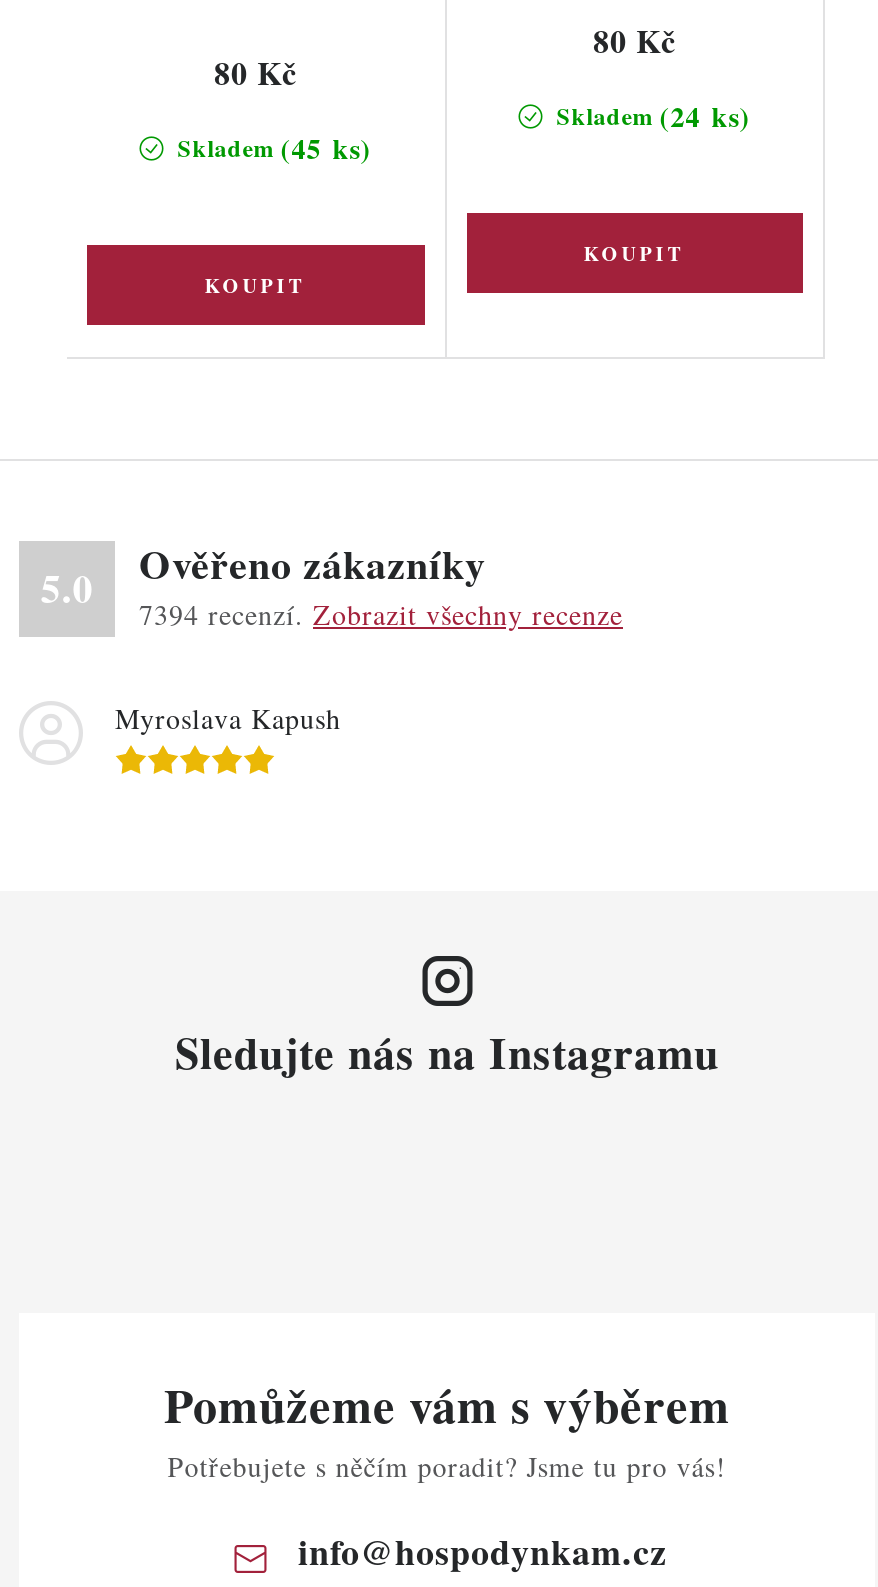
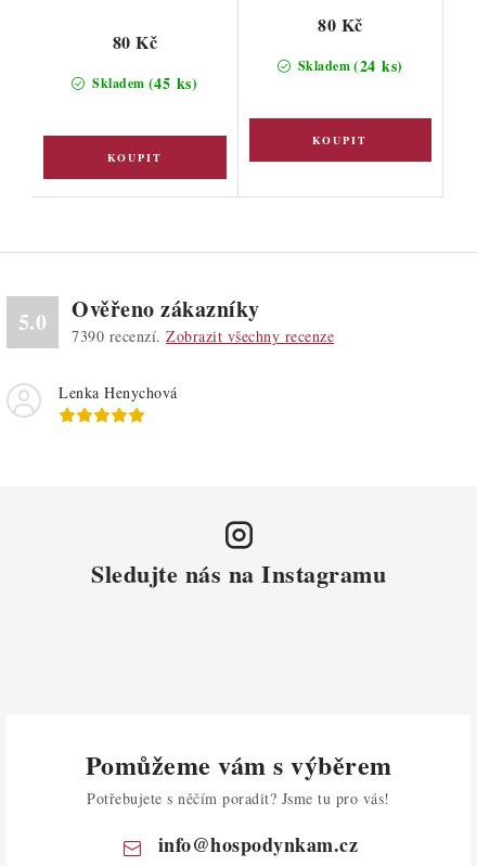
[139,595,623,633] 7394 recenzí. Zobrazit všechny recenze -> [72,326,334,346] 7390 recenzí. Zobrazit všechny recenze
[115,699,341,737] Myroslava Kapush -> [59,382,177,403] Lenka Henychová

